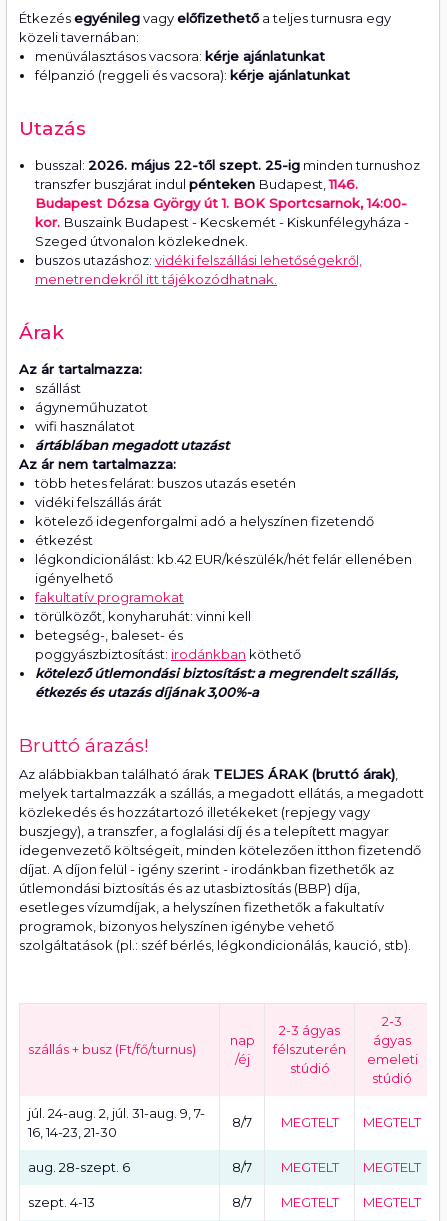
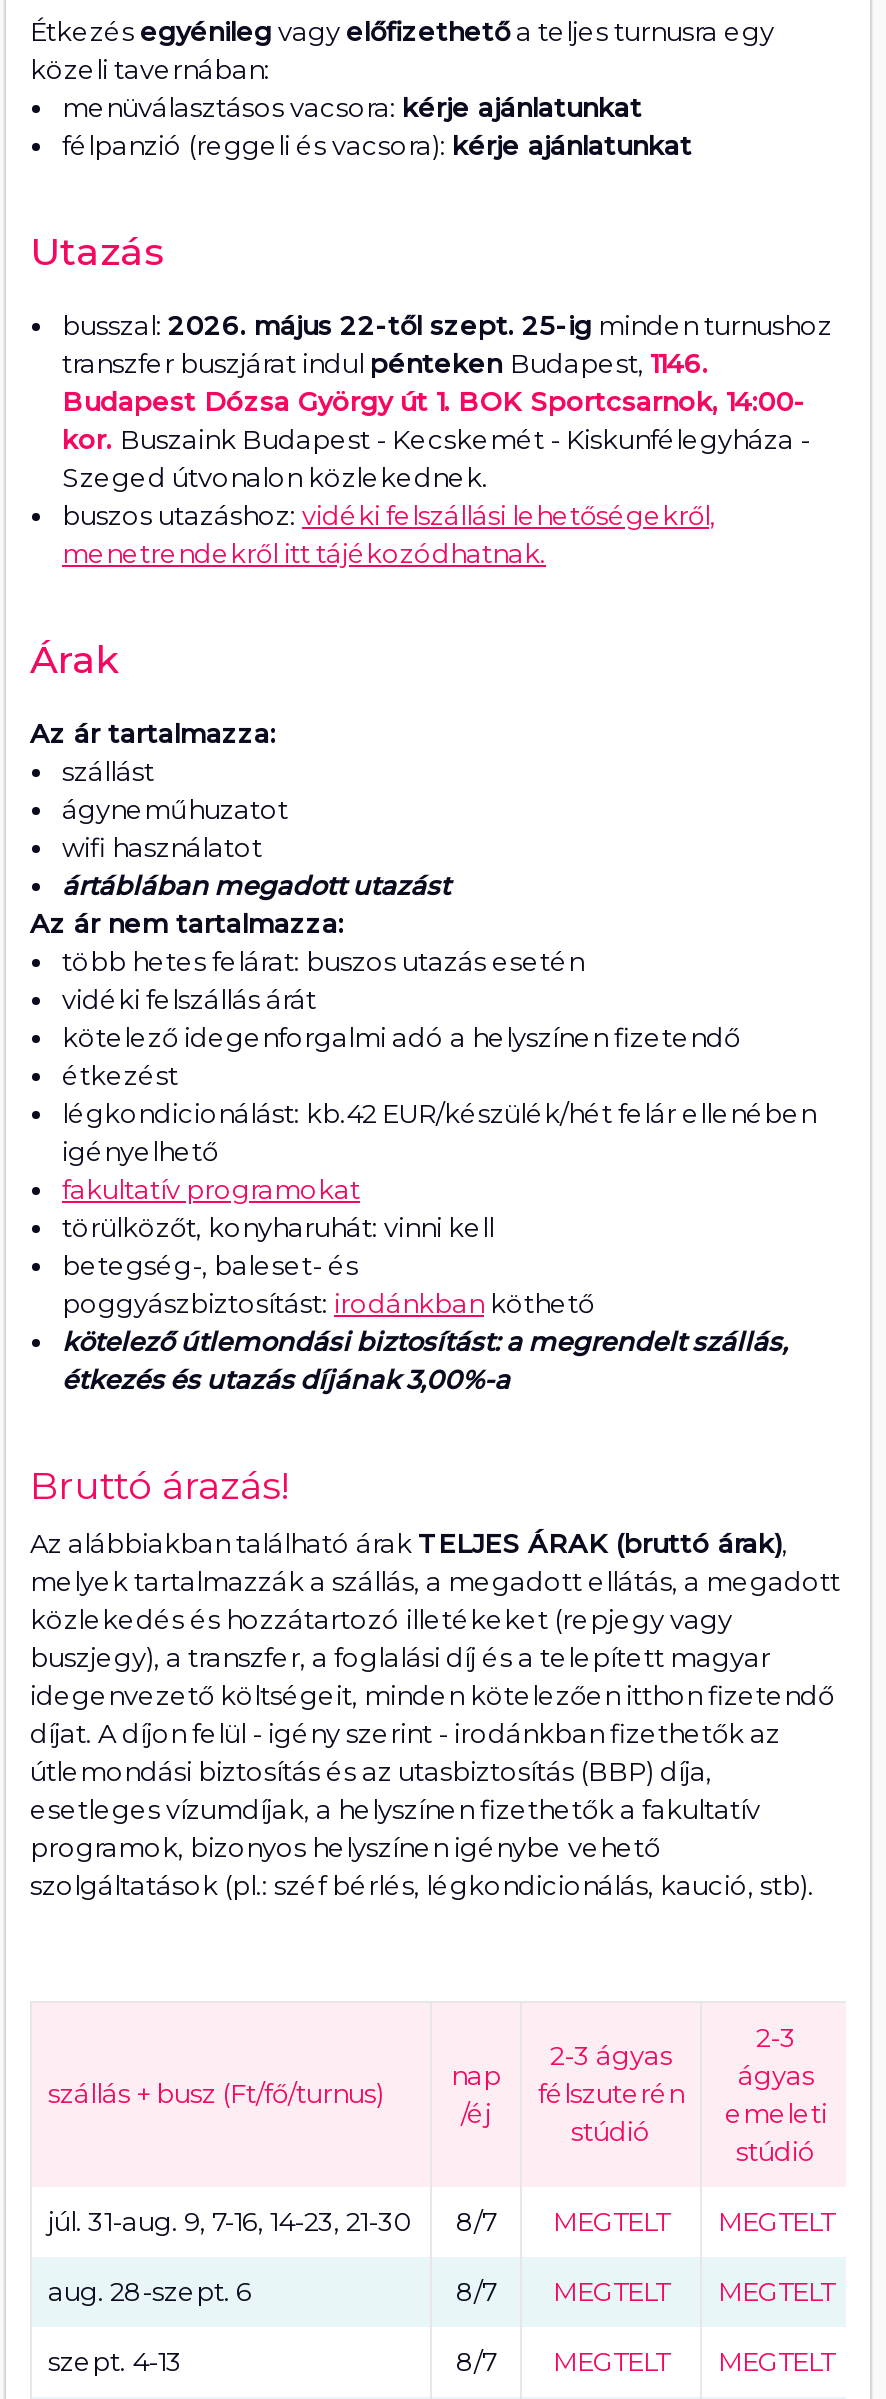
[28,1105,205,1140] júl. 24-aug. 2, júl. 31-aug. 9, 7- | 16, 14-23, 21-30 -> [48,2205,412,2237] júl. 31-aug. 9, 7-16, 14-23, 21-30

